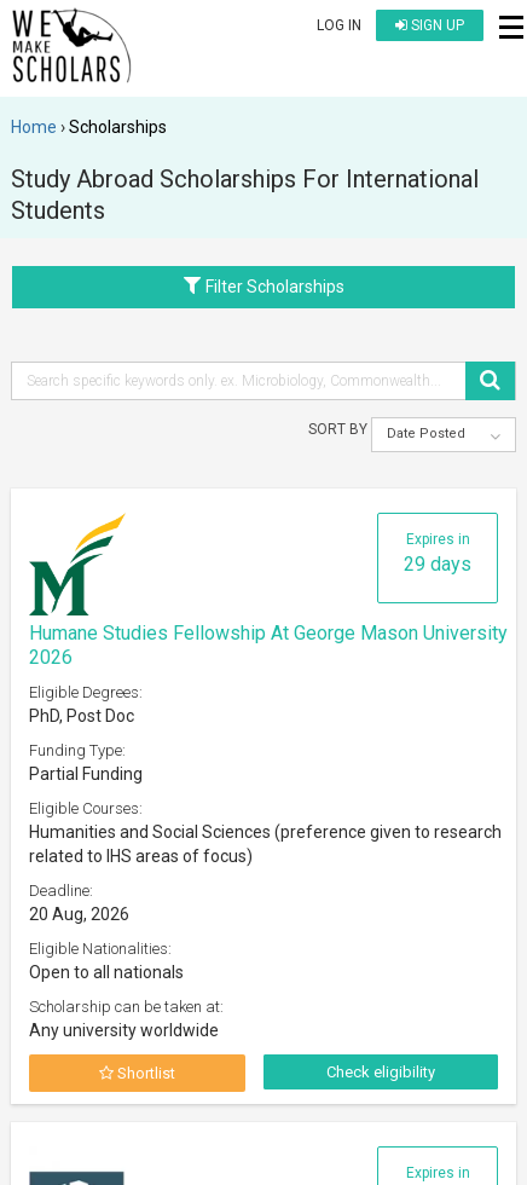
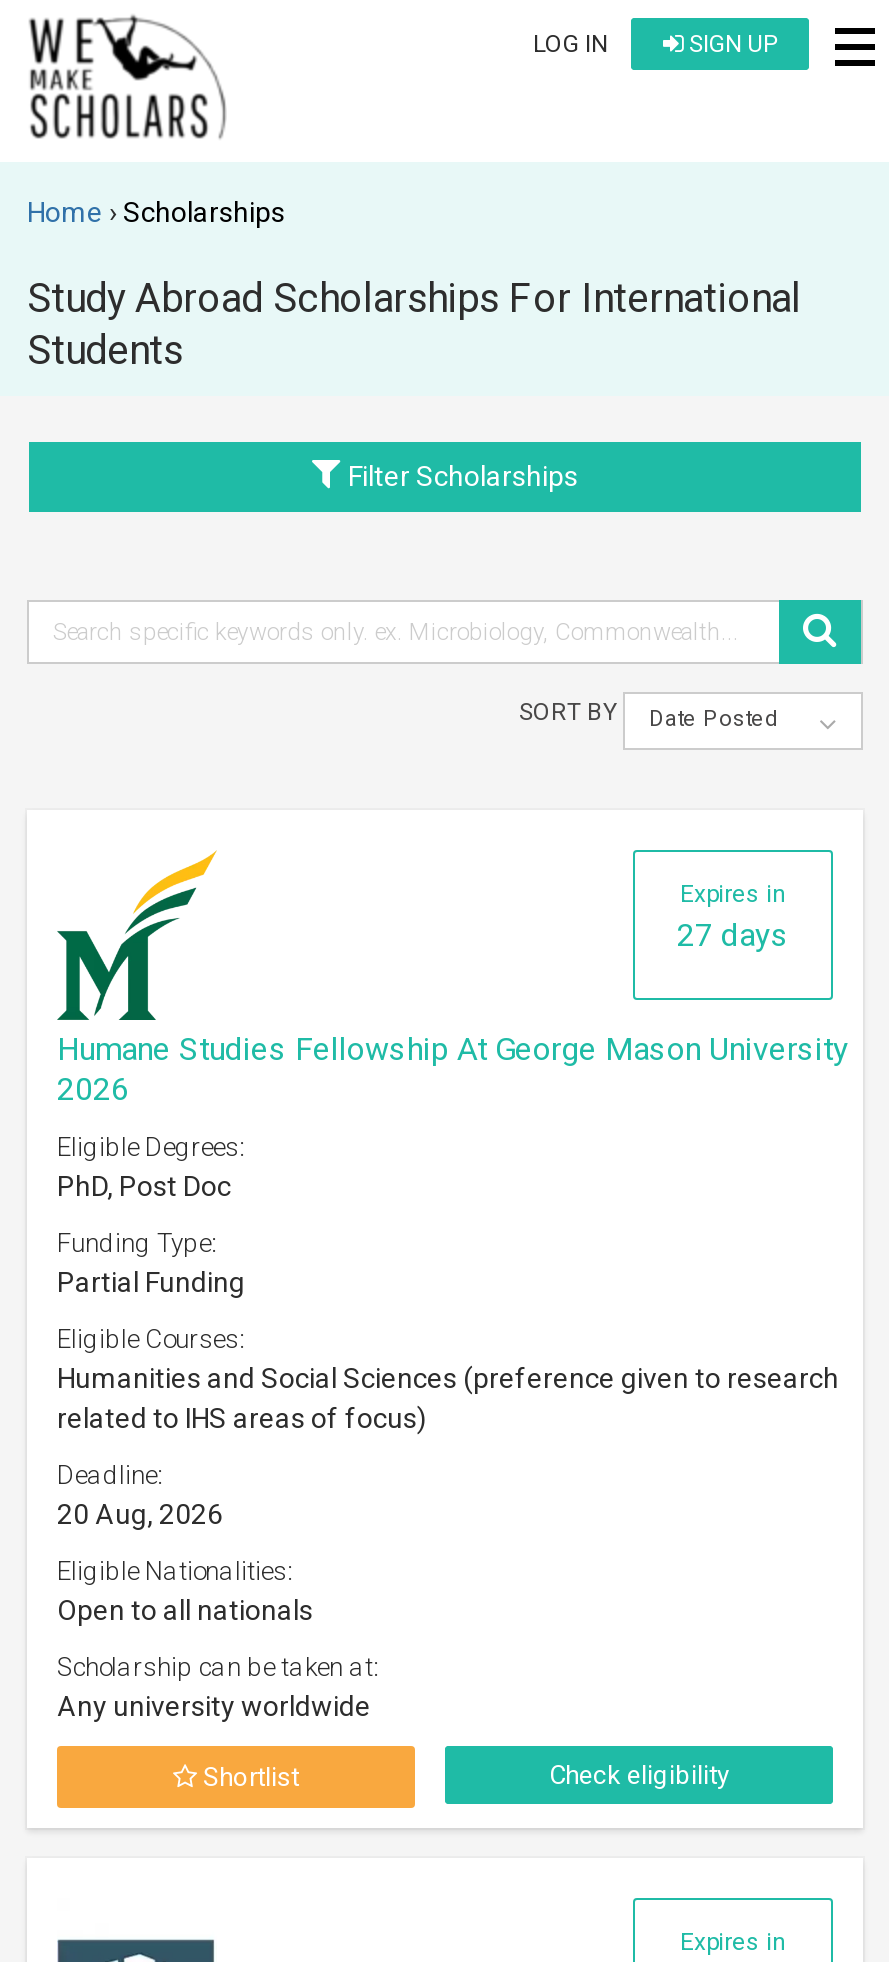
[404,553,471,576] 29 days -> [677,916,789,954] 27 days

